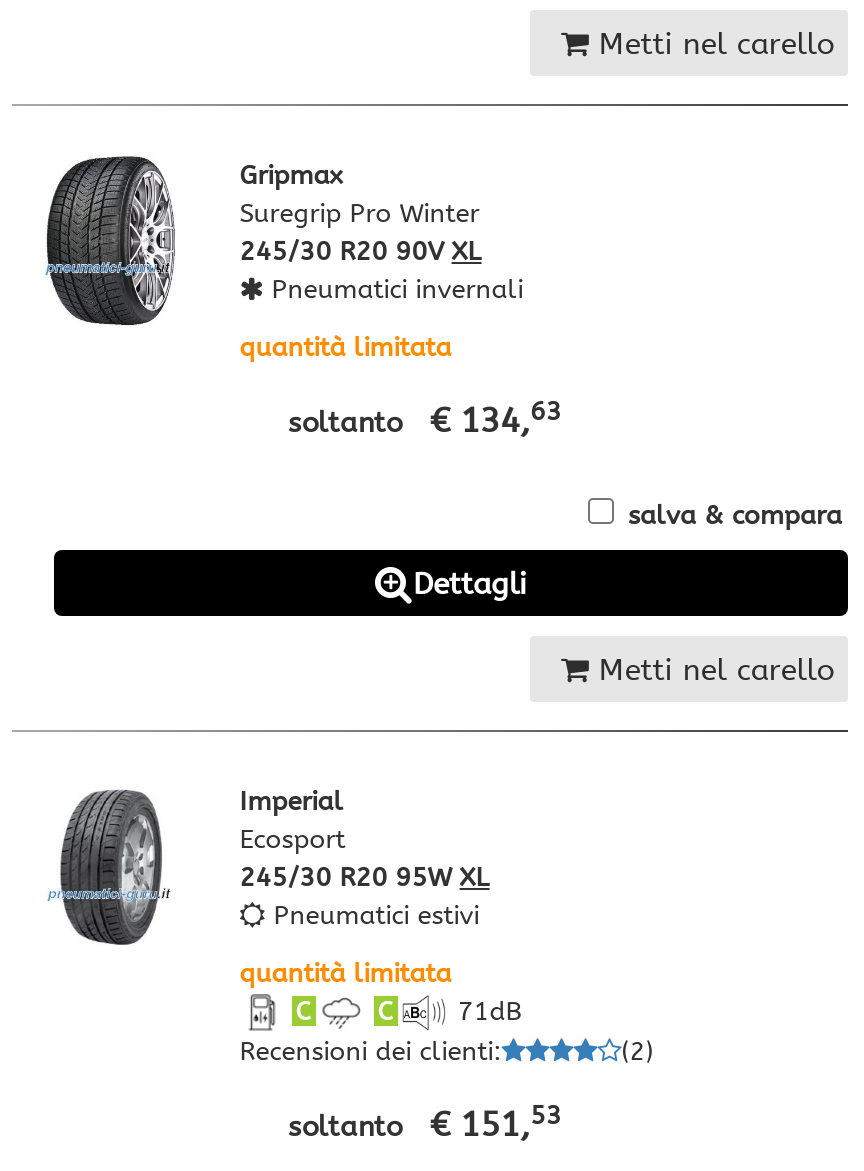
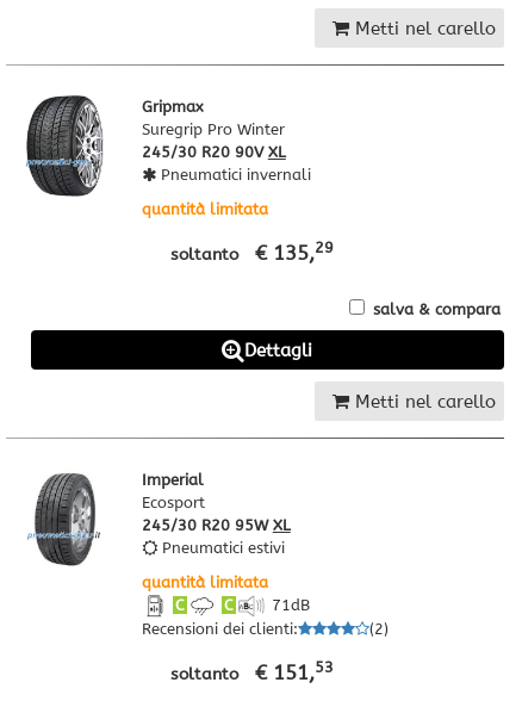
[288,396,562,440] soltanto € 134,63 -> [170,238,334,265] soltanto € 135,29

